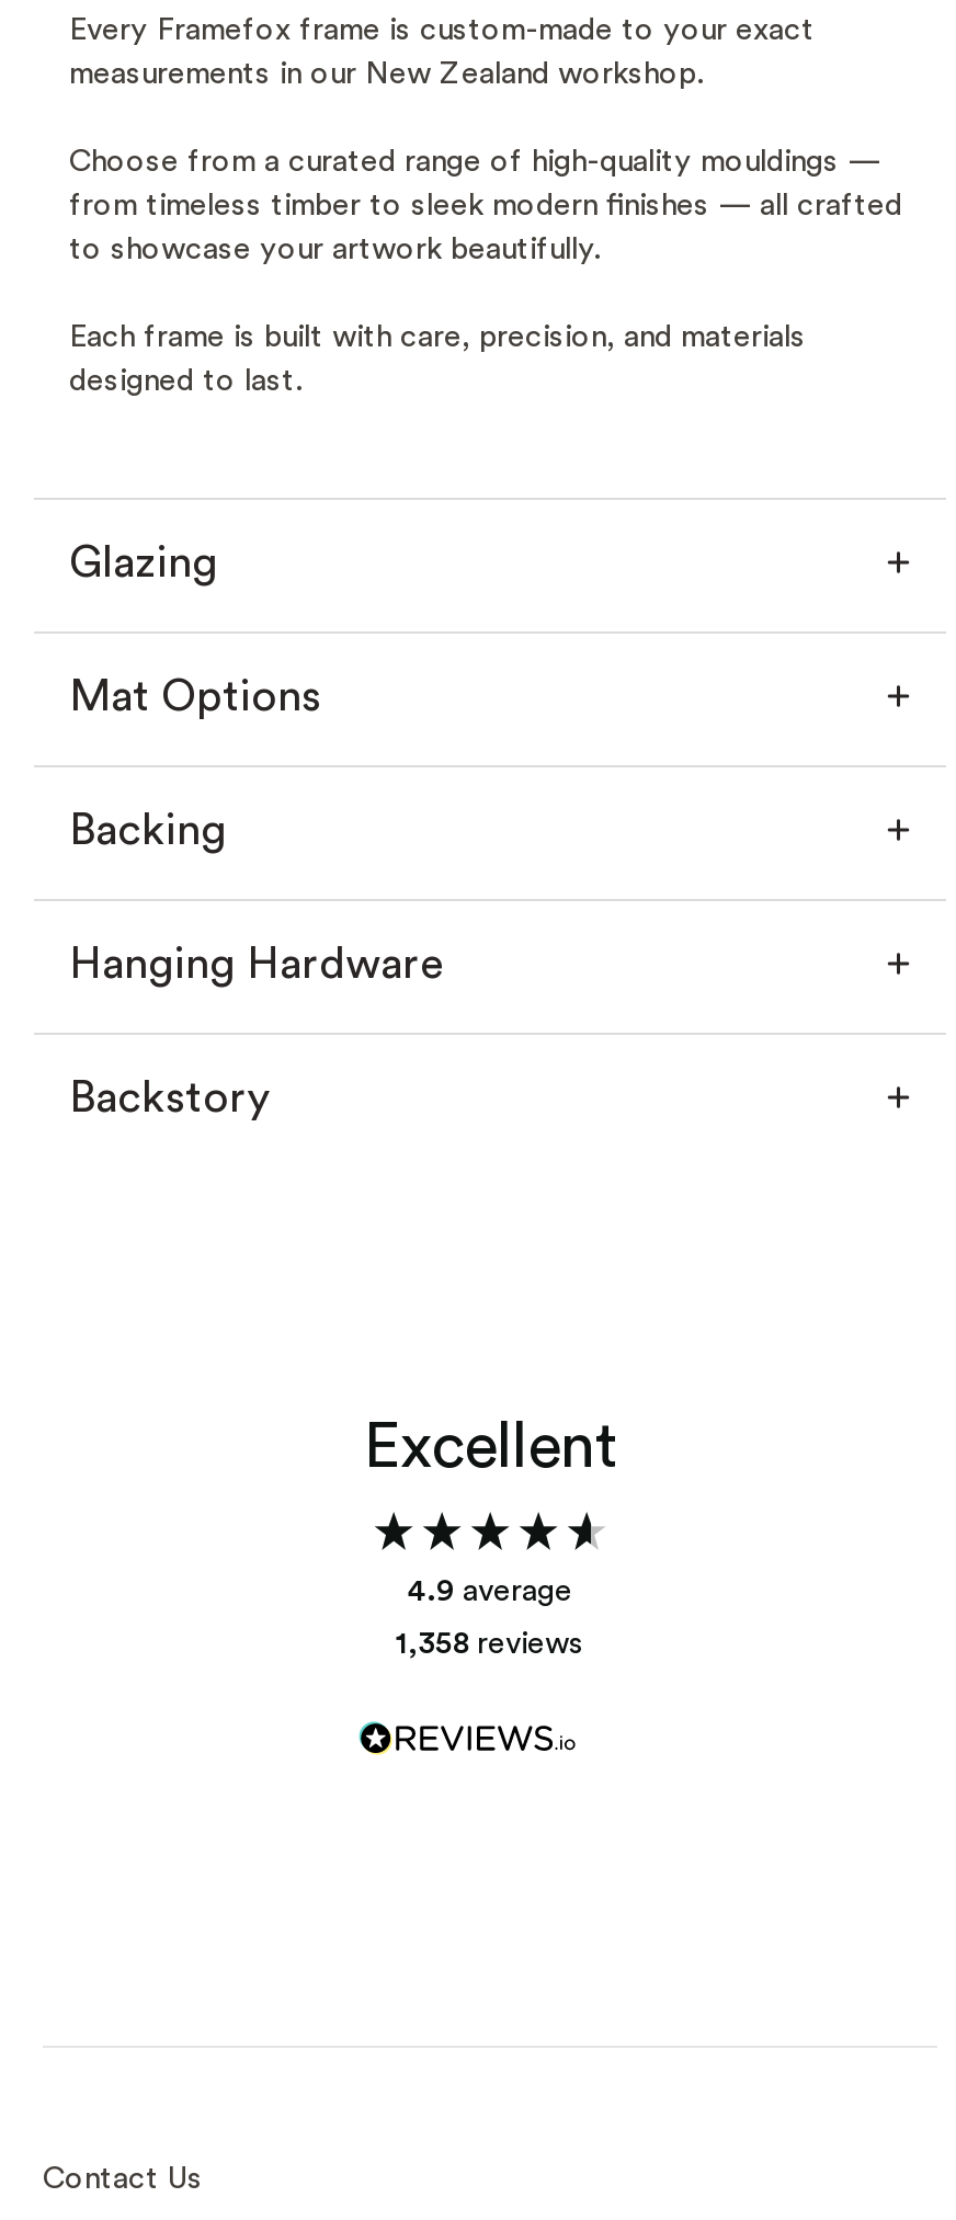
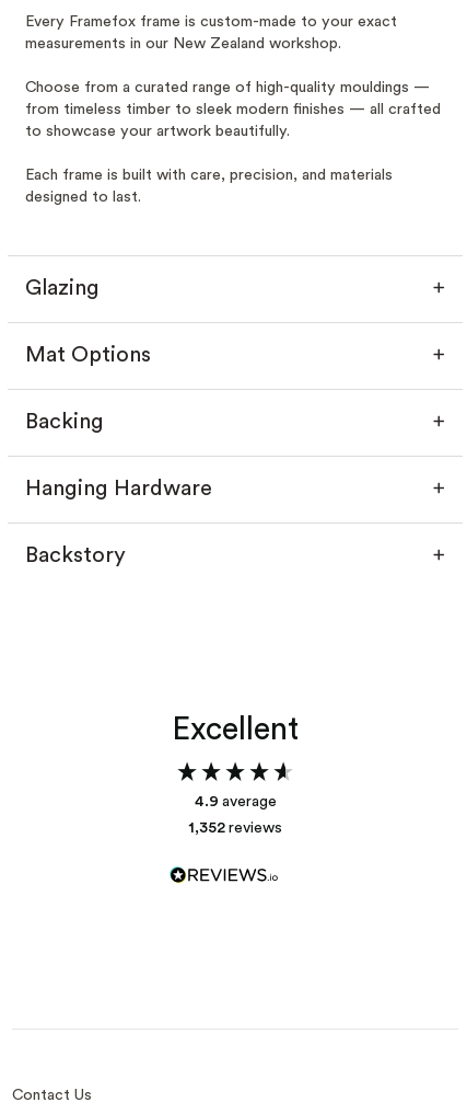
[396,1629,584,1662] 1,358 reviews -> [188,820,282,837] 1,352 reviews

